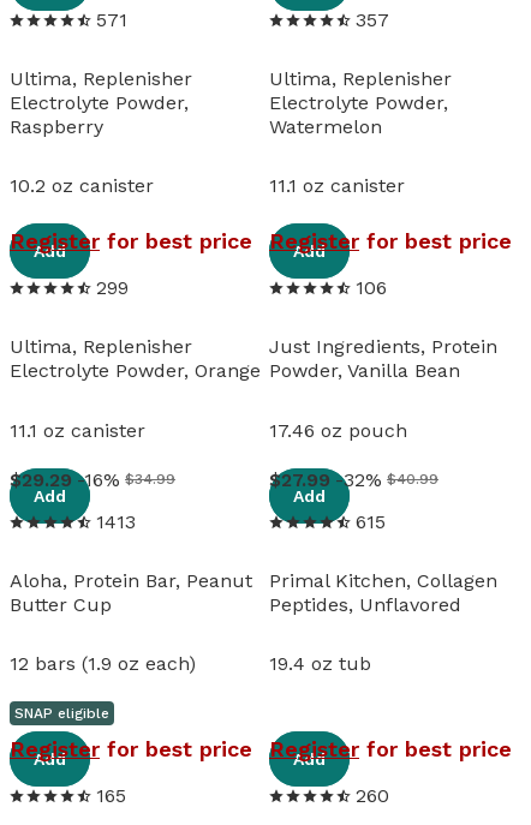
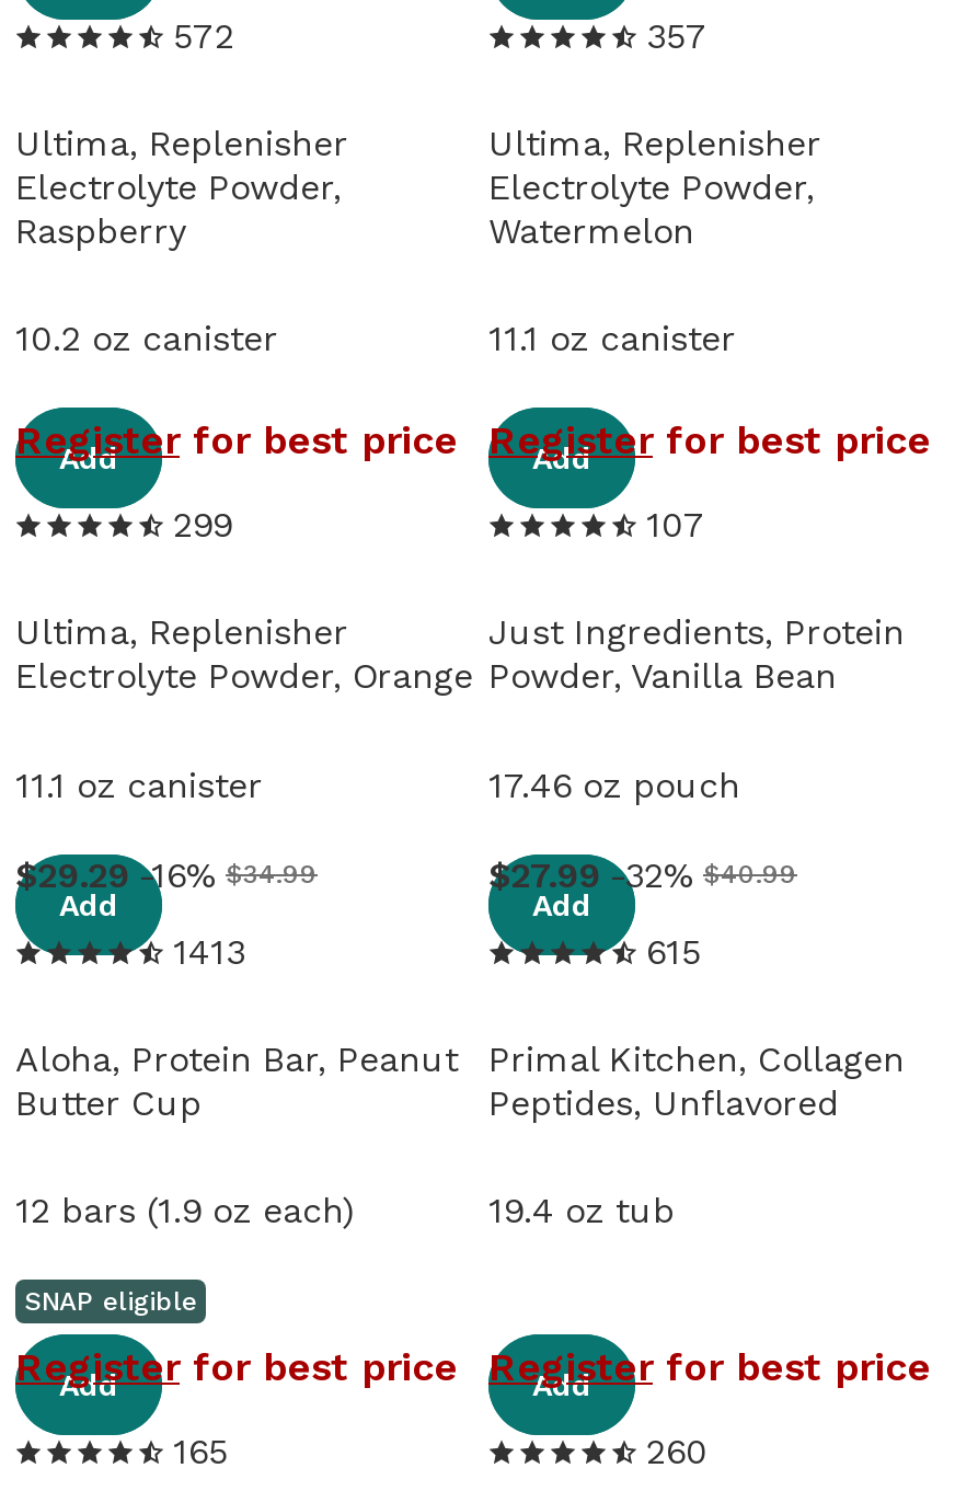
[96,8,127,31] 571 -> [173,14,234,56] 572
[356,276,387,299] 106 -> [646,504,705,546] 107

